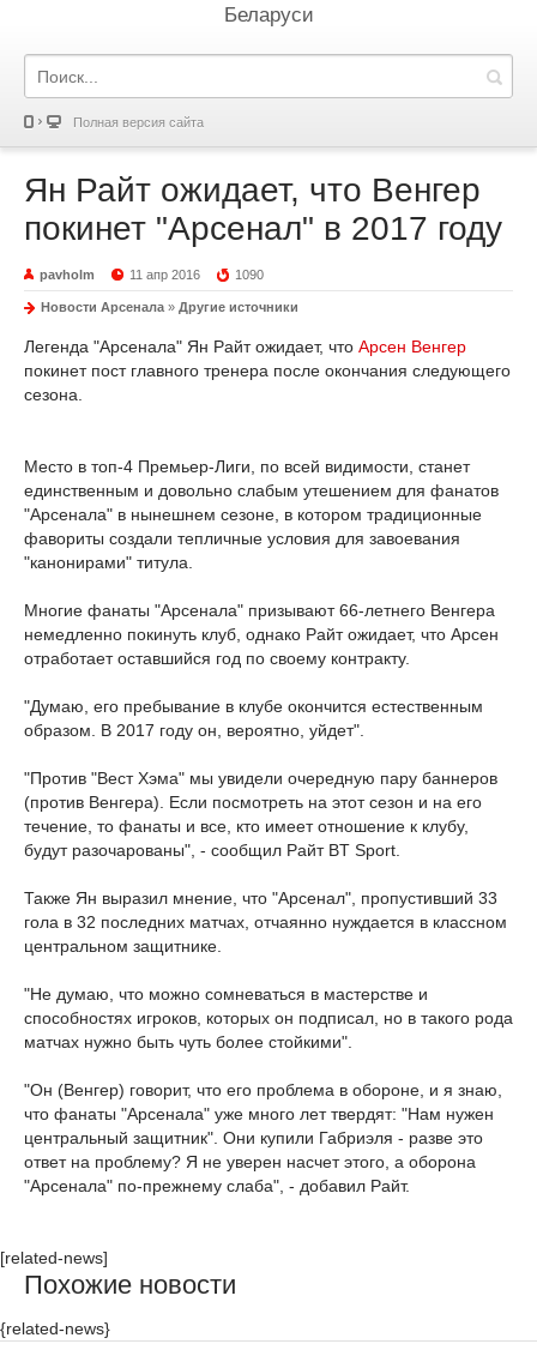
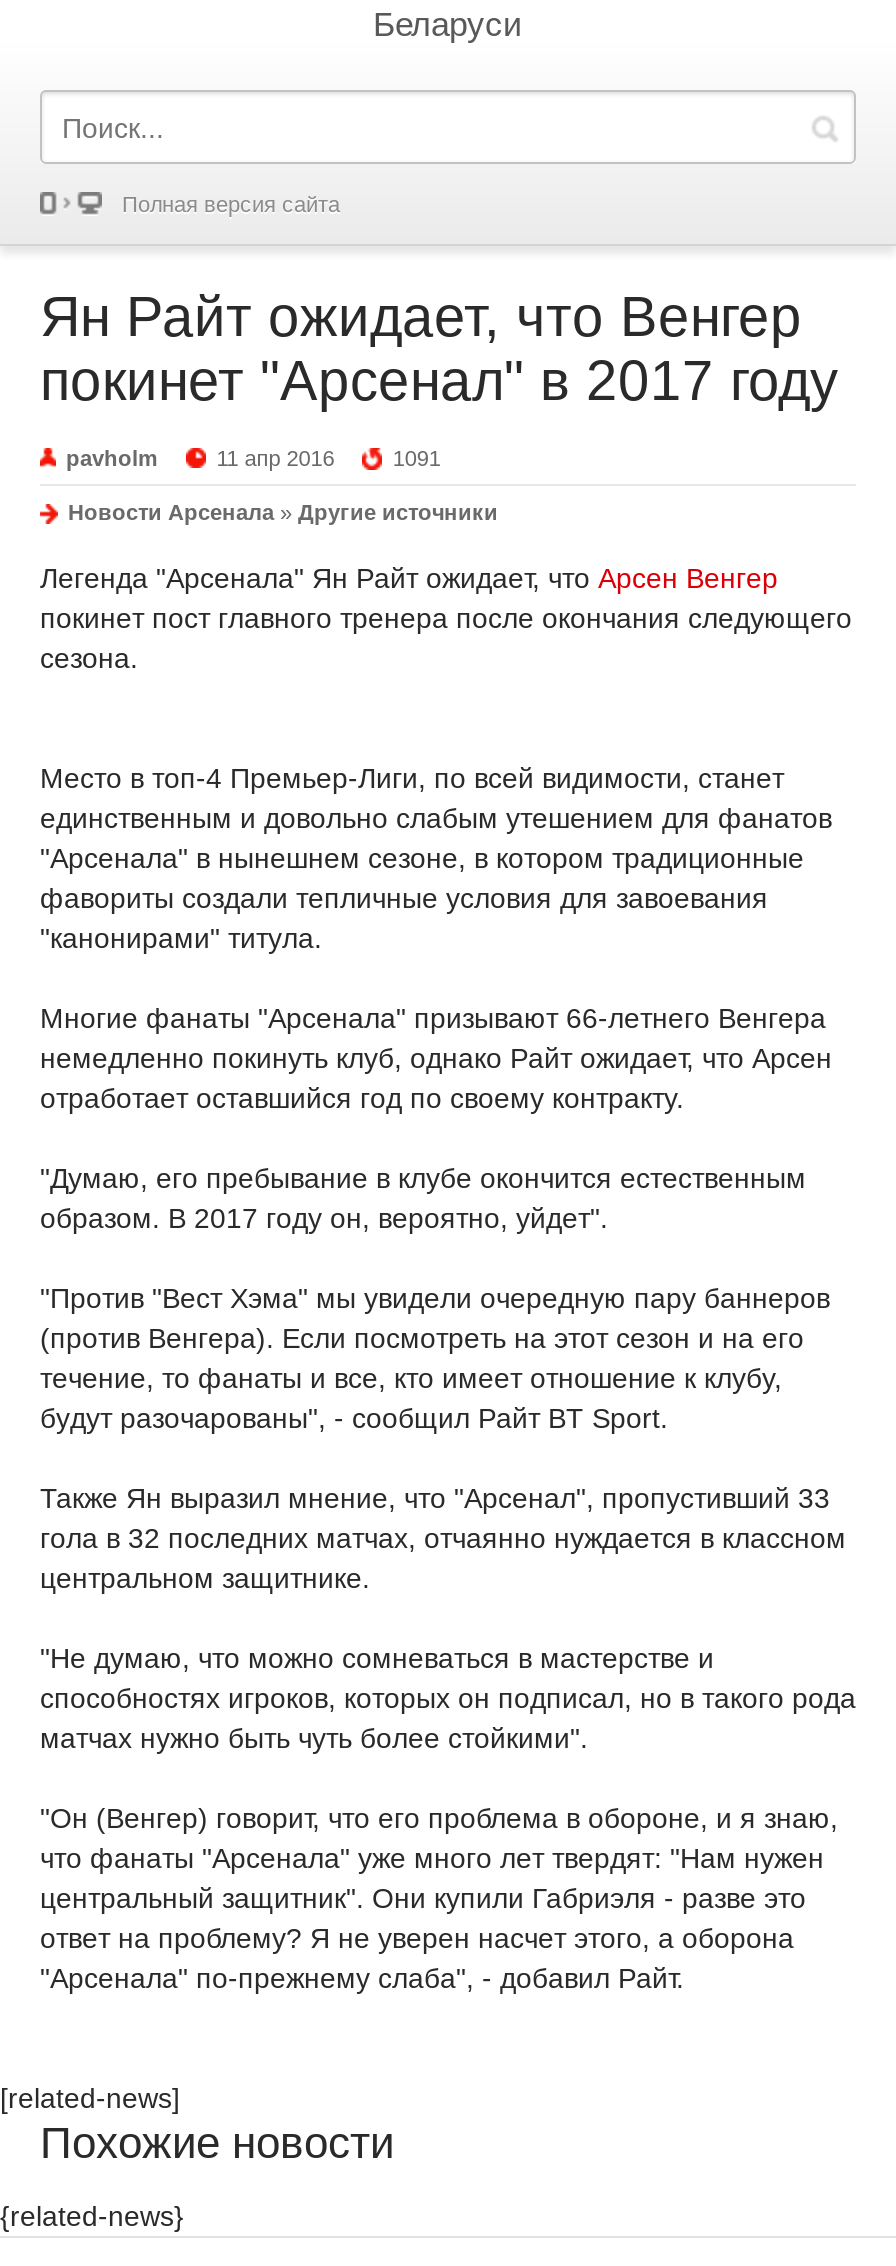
[235,267,264,282] 1090 -> [393,446,441,470] 1091

